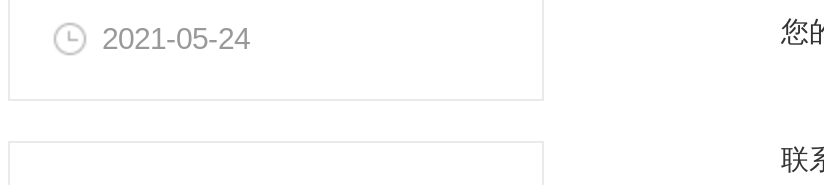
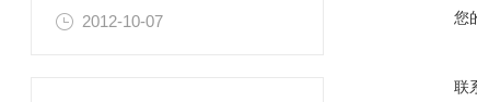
[102,21,250,55] 2021-05-24 -> [82,12,163,30] 2012-10-07

